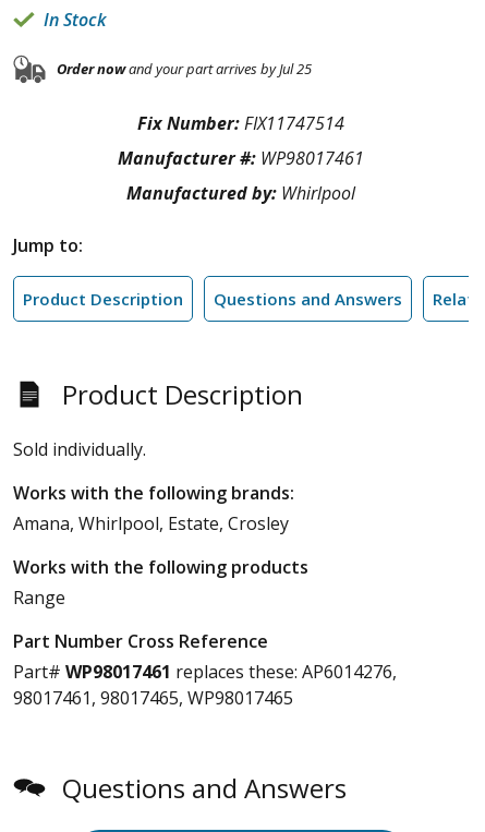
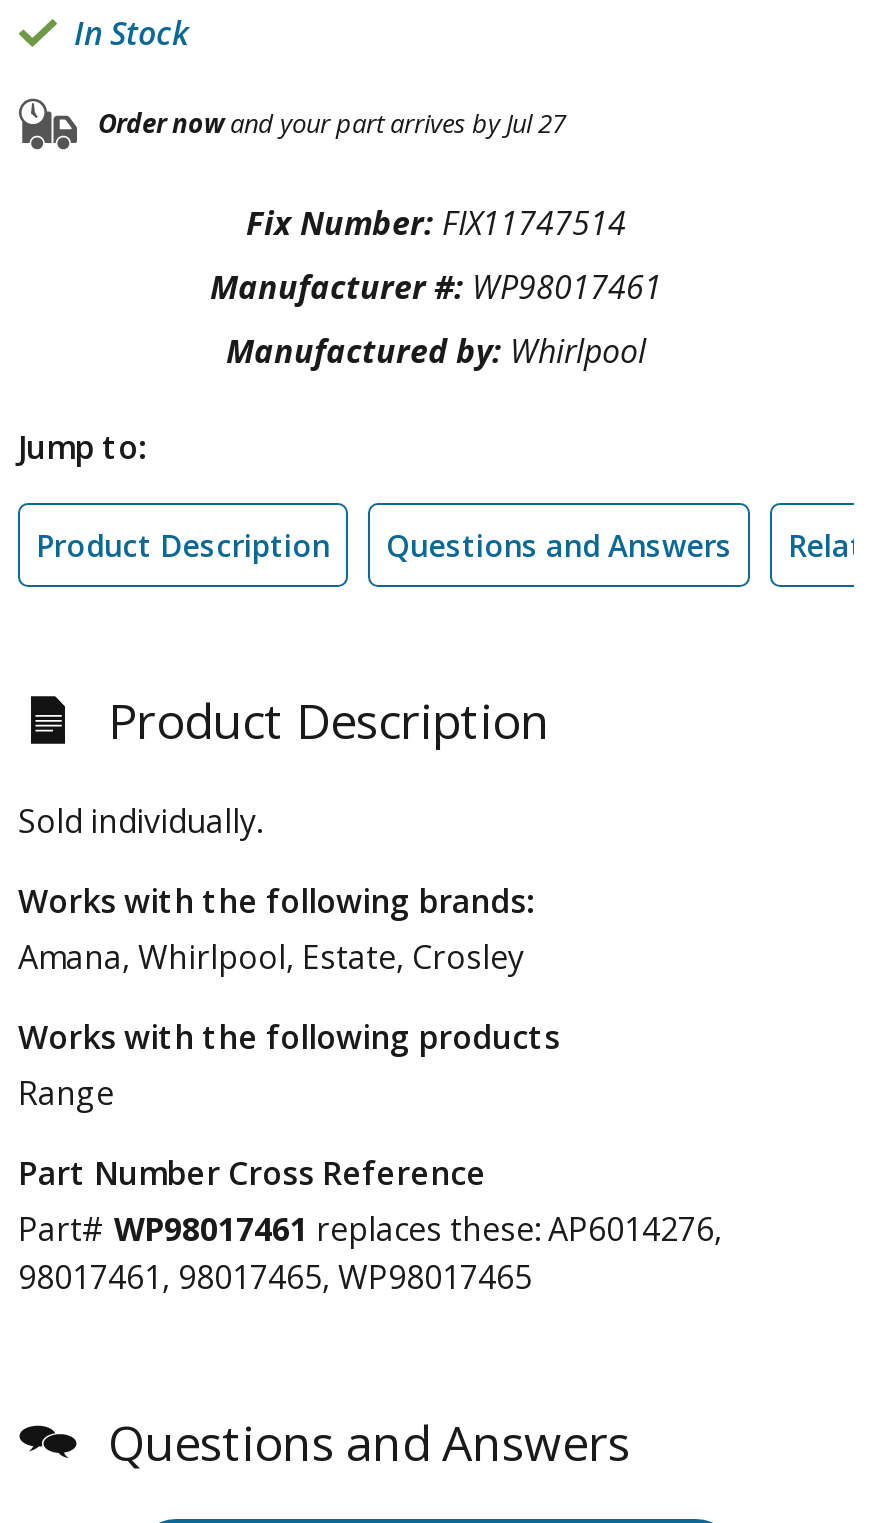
[57,59,312,79] Order nowand your part arrives by Jul 25 -> [98,106,566,142] Order nowand your part arrives by Jul 27

